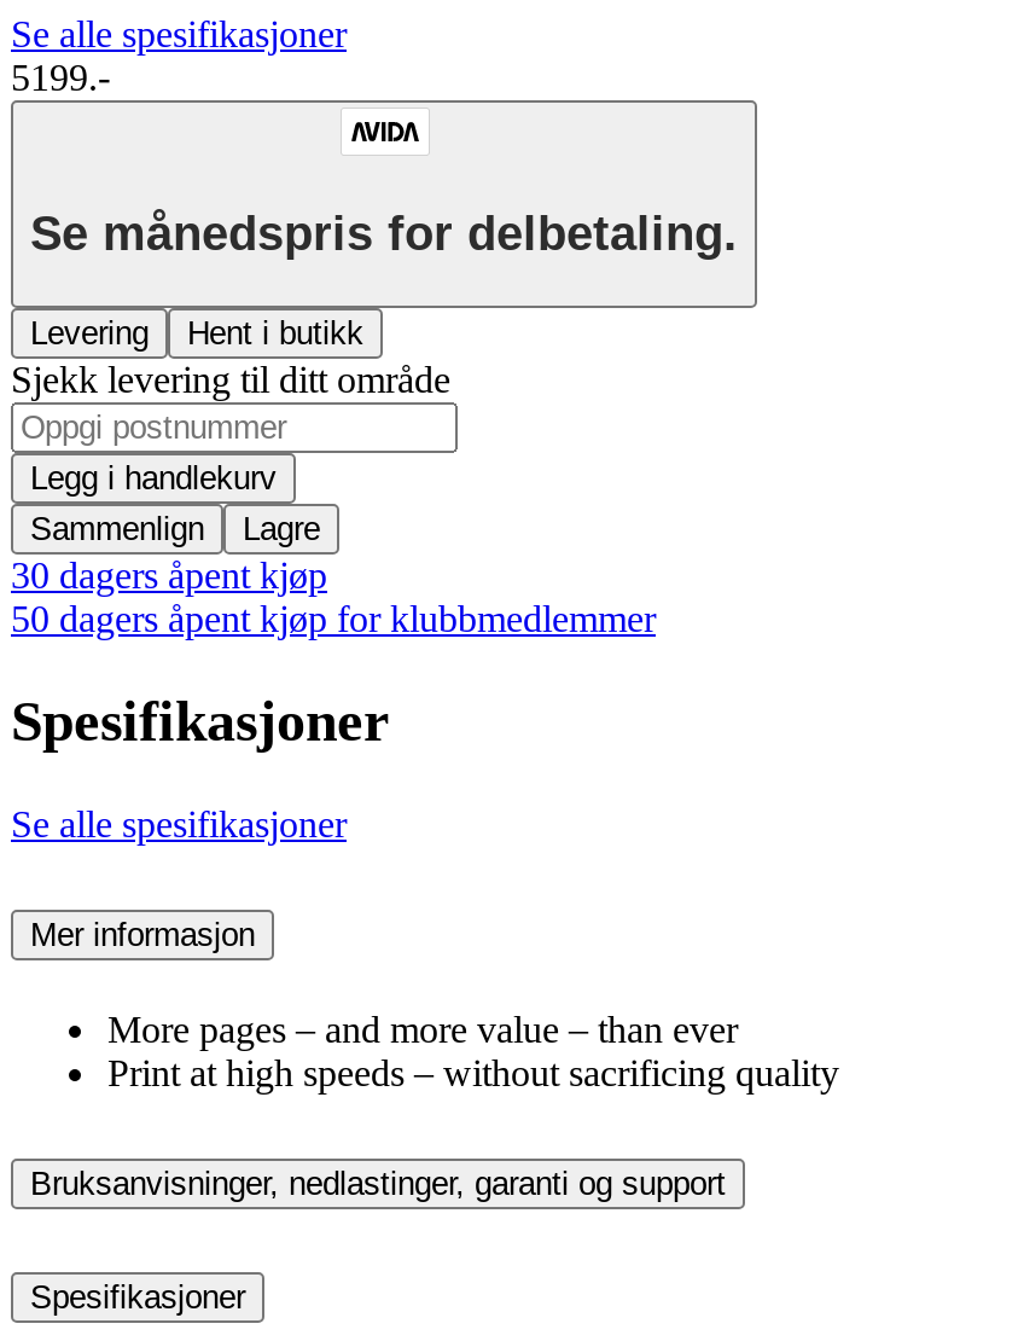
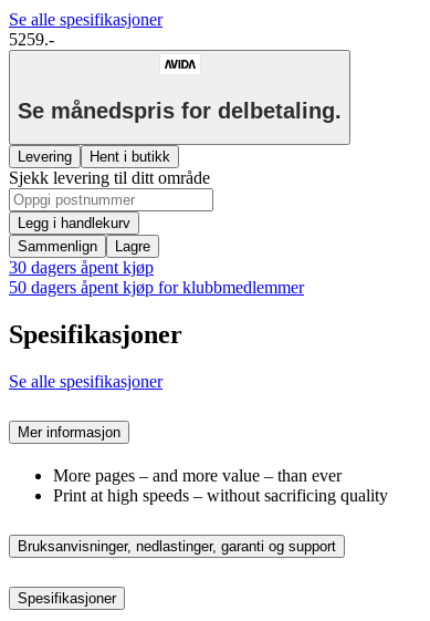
[11,58,110,99] 5199.- -> [9,30,54,49] 5259.-

